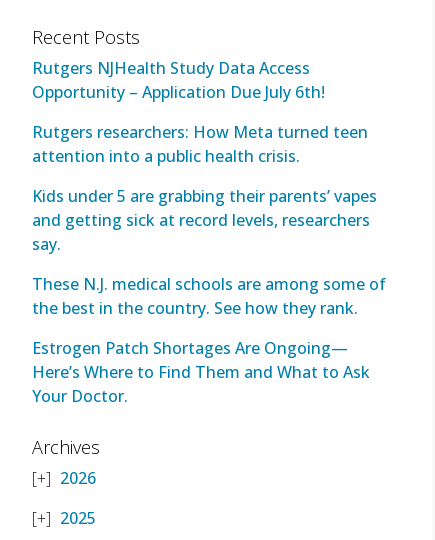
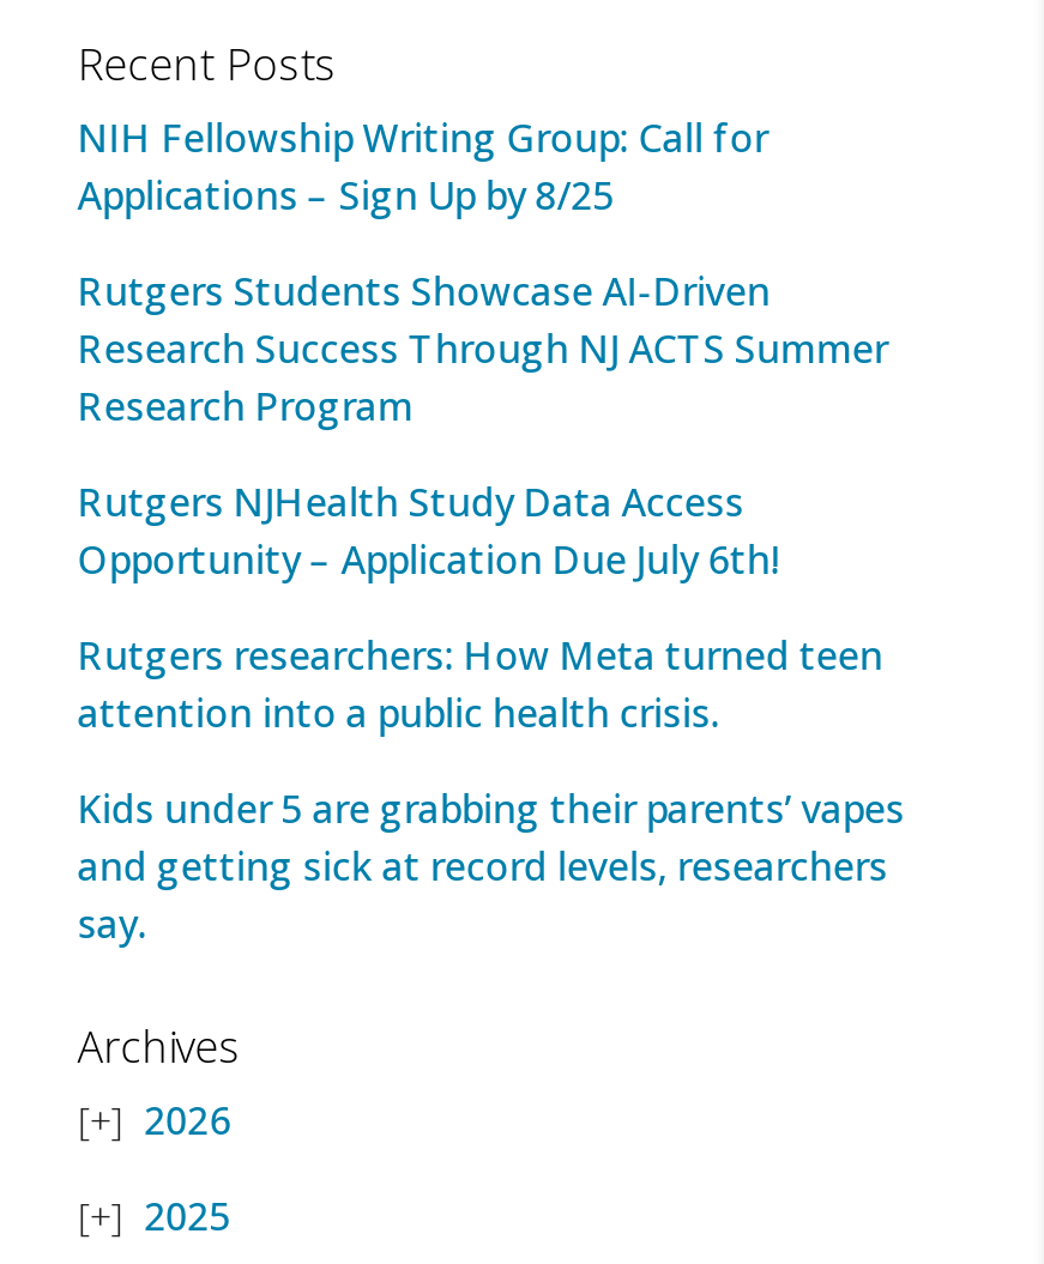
none -> [77,112,888,433] NIH Fellowship Writing Group: Call for | Applications – Sign Up by 8/25 | Rutgers Students Showcase AI-Driven | Research Success Through NJ ACTS Summer | Research Program
moved [32,57,377,255] -> [77,476,904,951]: Rutgers NJHealth Study Data Access | Opportunity – Application Due July 6th! | Rutgers researchers: How Meta turned teen | attention into a public health crisis. | Kids under 5 are grabbing their parents’ vapes | and getting sick at record levels, researchers | say.
[32,273,386,407] These N.J. medical schools are among some of | the best in the country. See how they rank. | Estrogen Patch Shortages Are Ongoing— | Here’s Where to Find Them and What to Ask | Your Doctor. -> none

